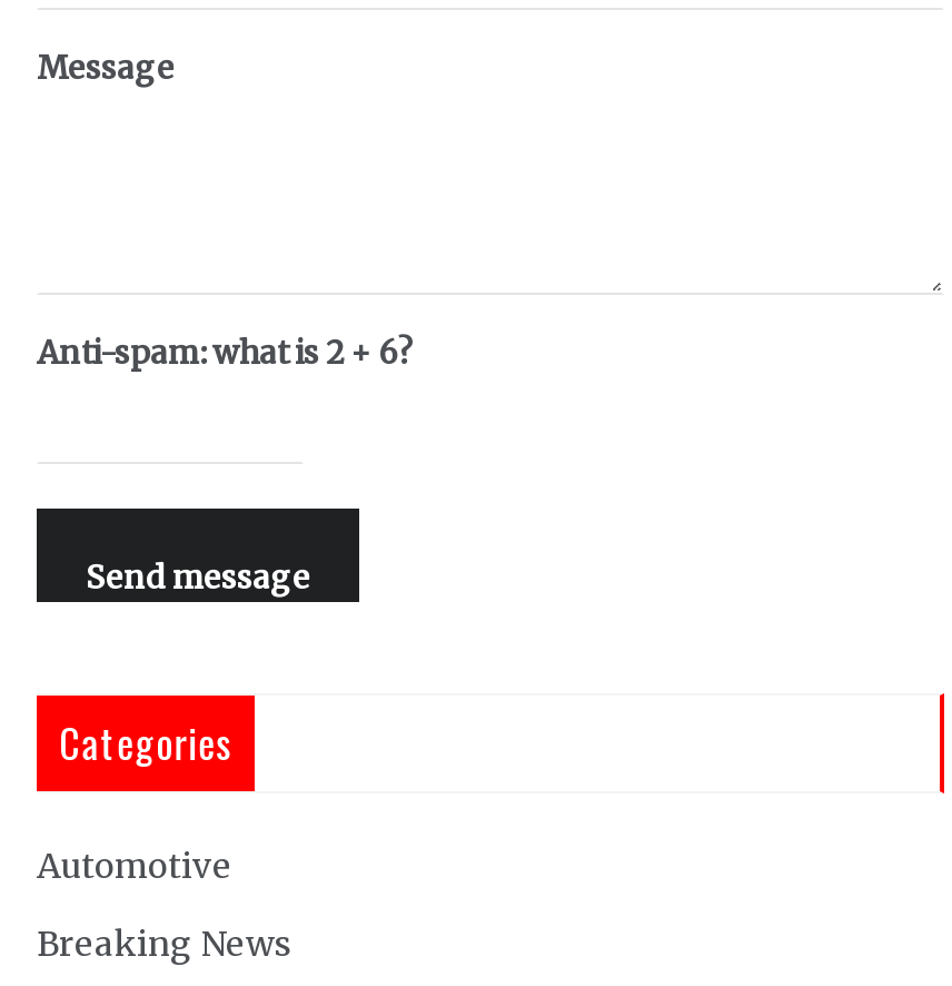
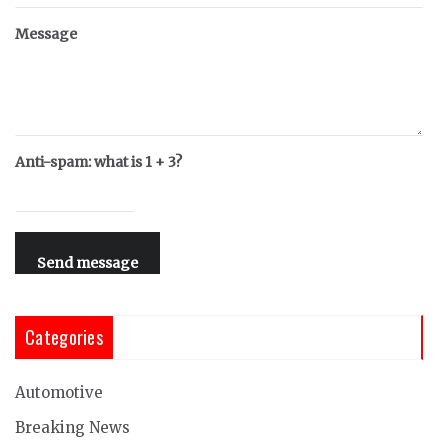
[37,333,413,373] Anti-spam: what is 2 + 6? -> [15,153,182,171] Anti-spam: what is 1 + 3?

